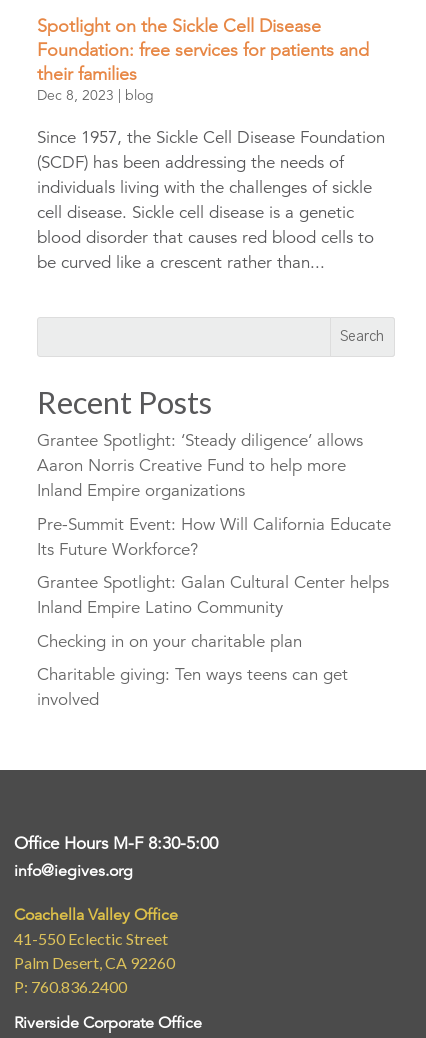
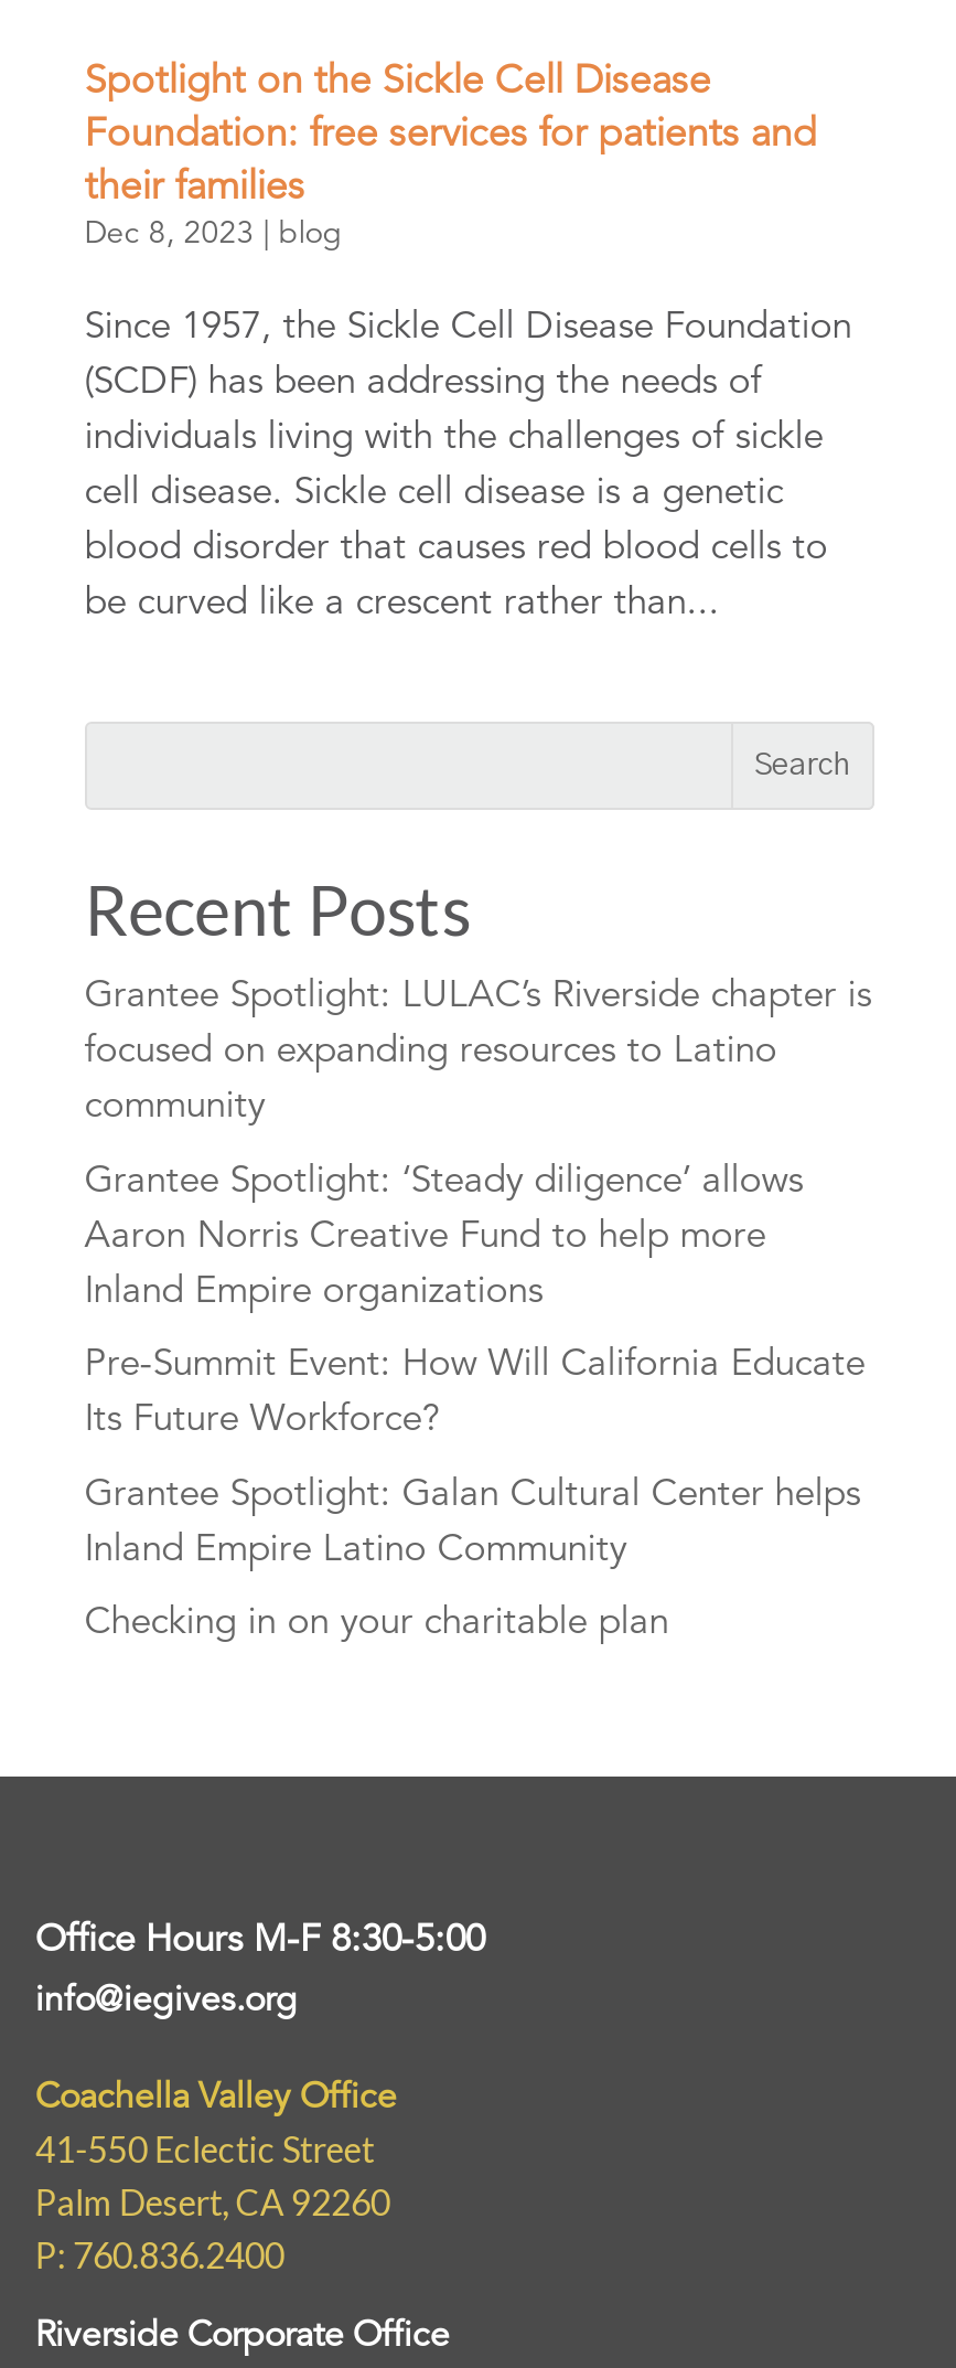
none -> [84,971,872,1128] Grantee Spotlight: LULAC’s Riverside chapter is | focused on expanding resources to Latino | community
moved [37,430,391,651] -> [84,1155,865,1644]: Grantee Spotlight: ‘Steady diligence’ allows | Aaron Norris Creative Fund to help more | Inland Empire organizations | Pre-Summit Event: How Will California Educate | Its Future Workforce? | Grantee Spotlight: Galan Cultural Center helps | Inland Empire Latino Community | Checking in on your charitable plan
[37,664,348,710] Charitable giving: Ten ways teens can get | involved -> none

